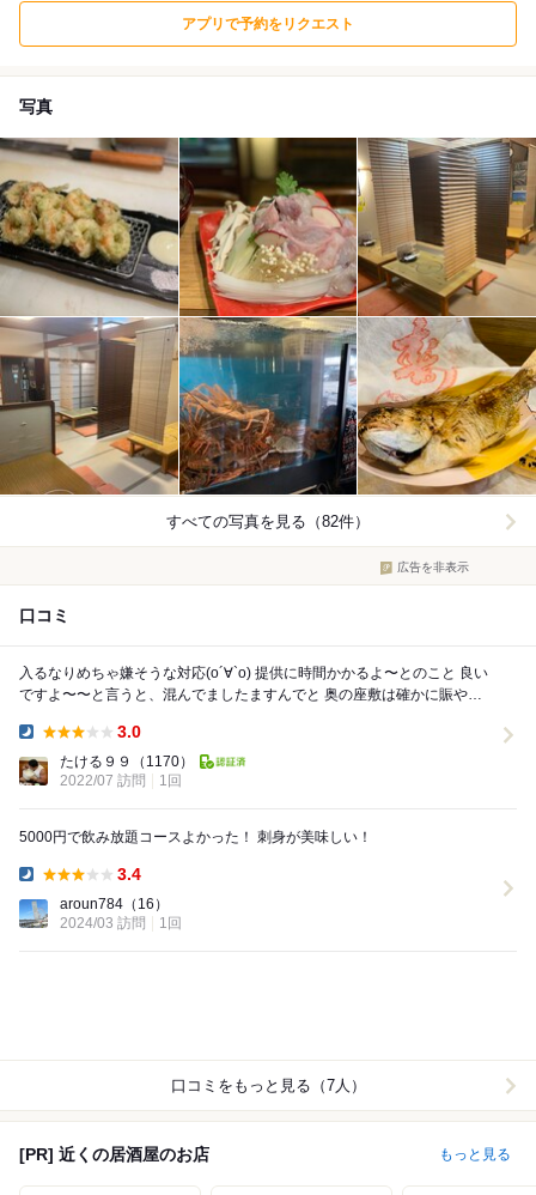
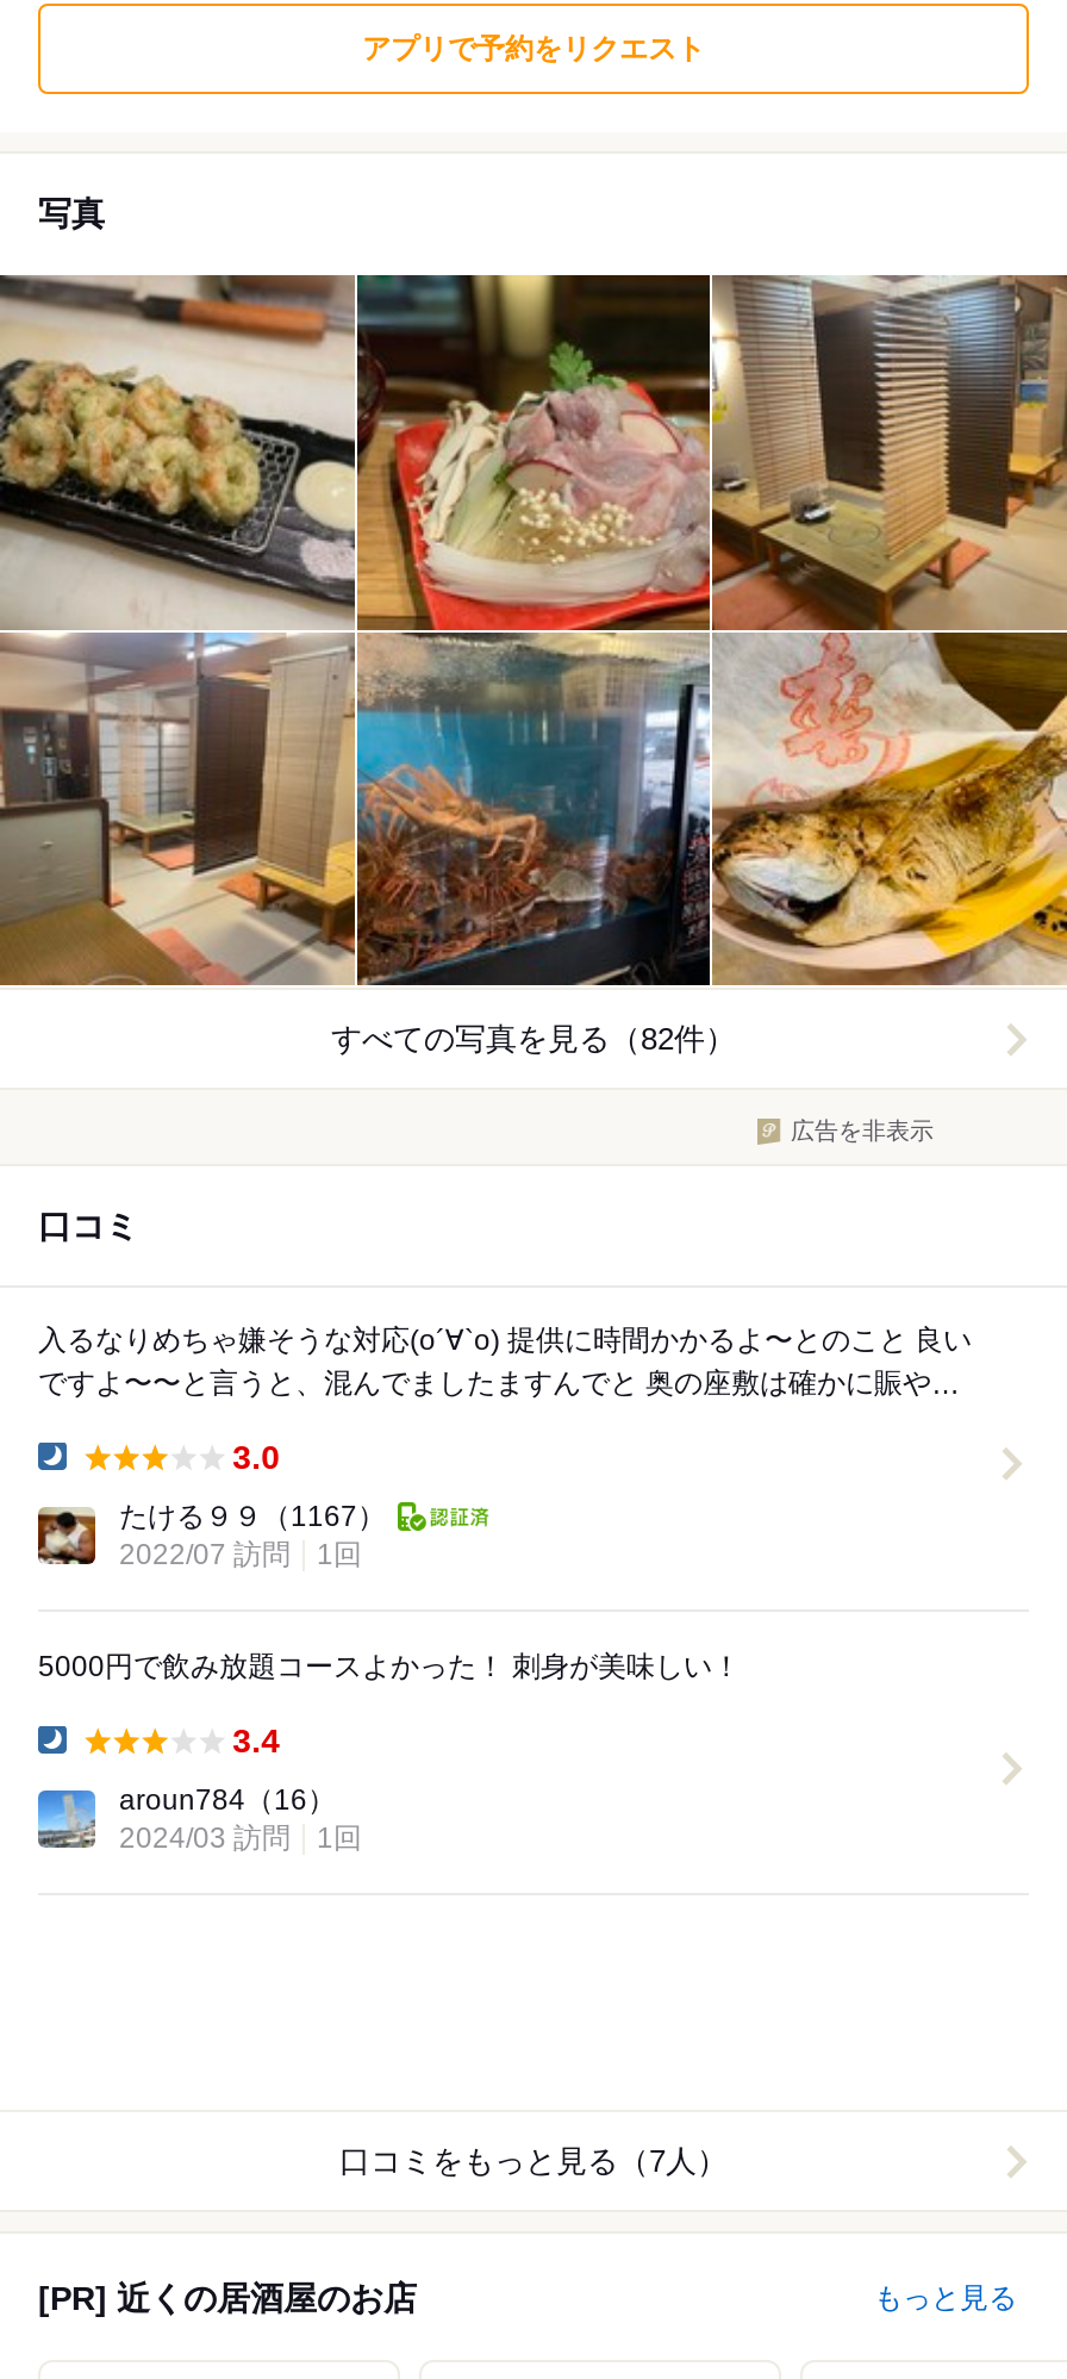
[60,754,194,770] たける９９（1170） -> [119,1501,386,1534] たける９９（1167）

